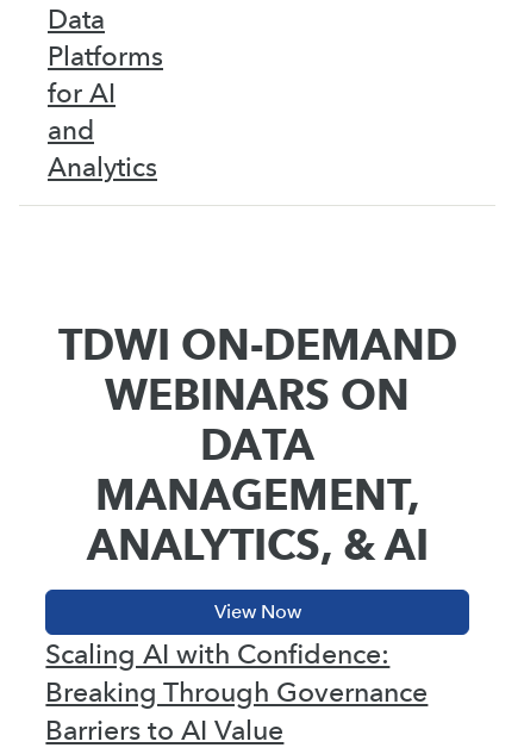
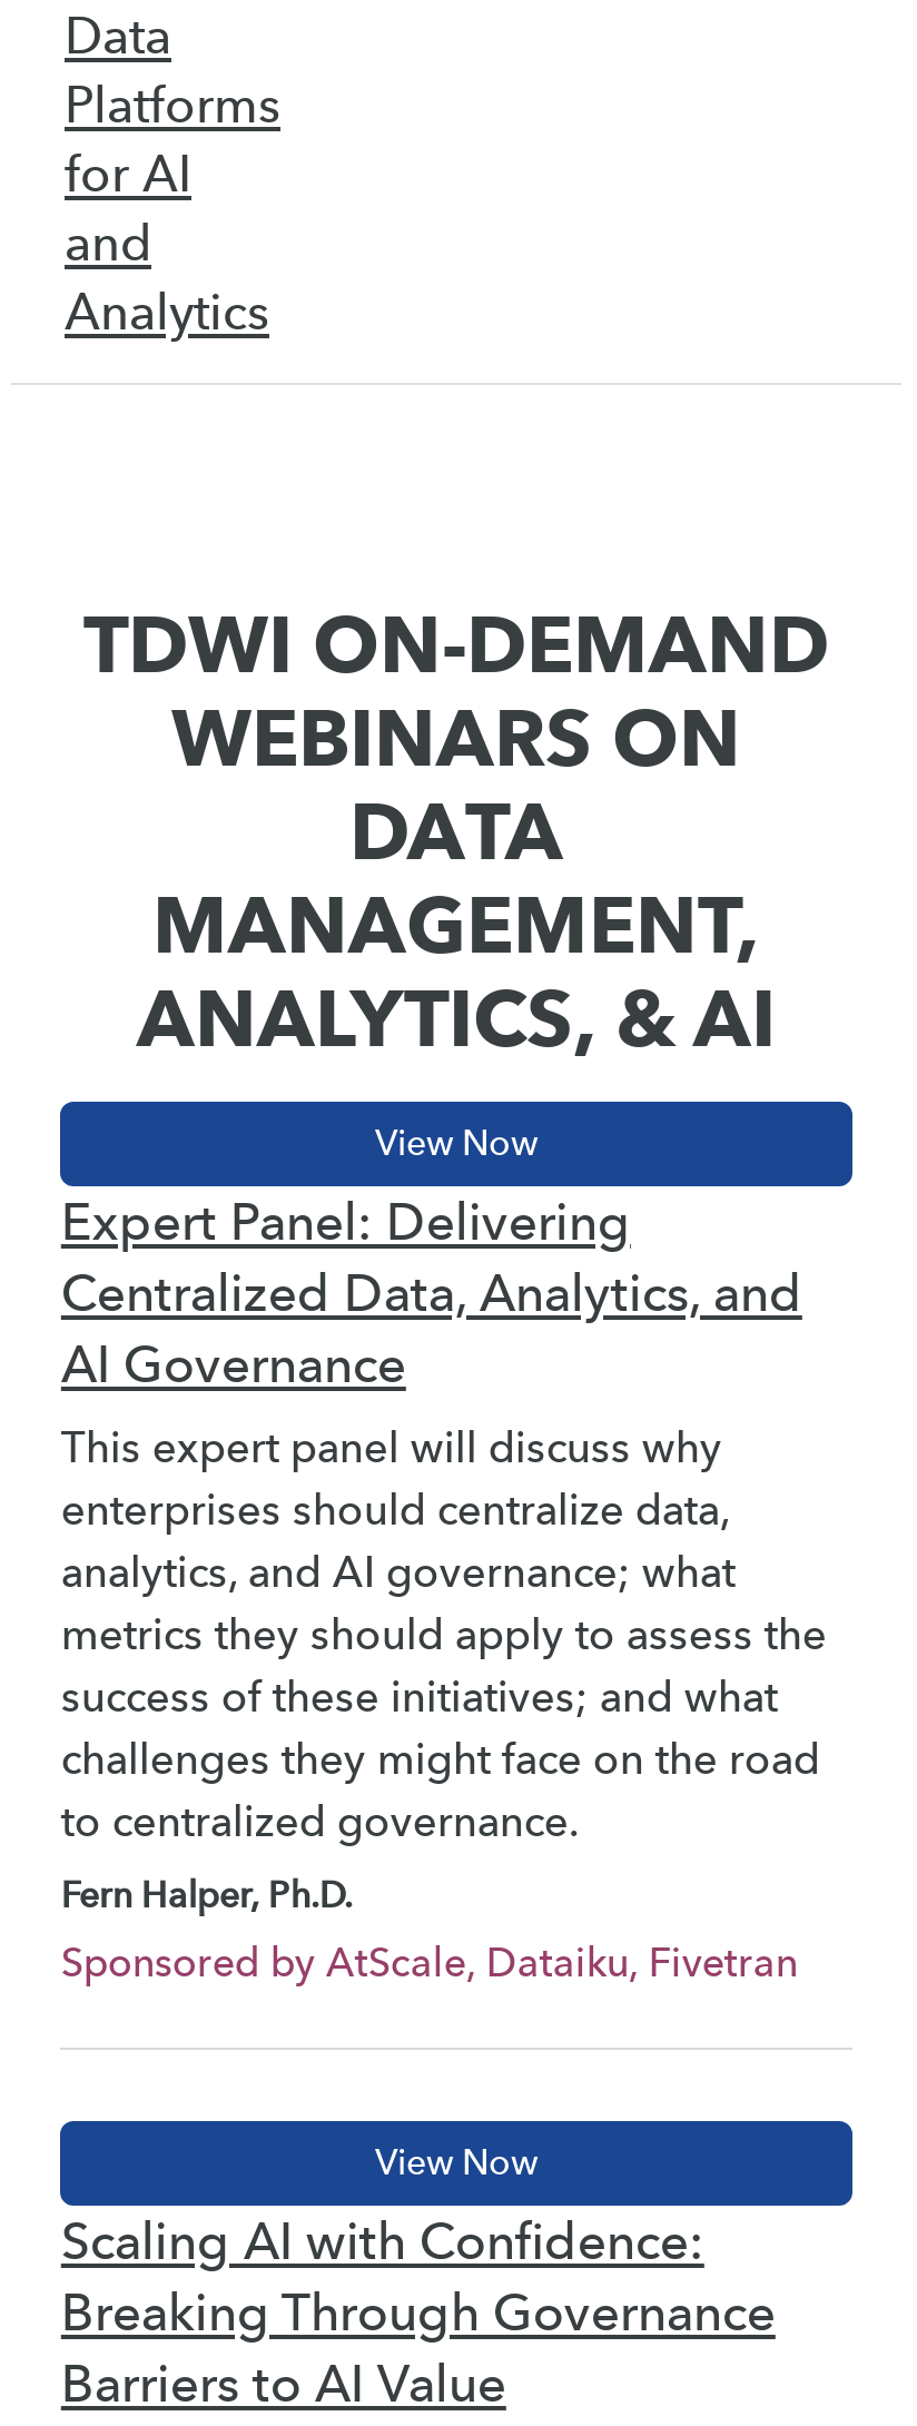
none -> [61,1190,827,1988] Expert Panel: Delivering | Centralized Data, Analytics, and | AI Governance | This expert panel will discuss why | enterprises should centralize data, | analytics, and AI governance; what | metrics they should apply to assess the | success of these initiatives; and what | challenges they might face on the road | to centralized governance. | Fern Halper, Ph.D. | Sponsored by AtScale, Dataiku, Fivetran

